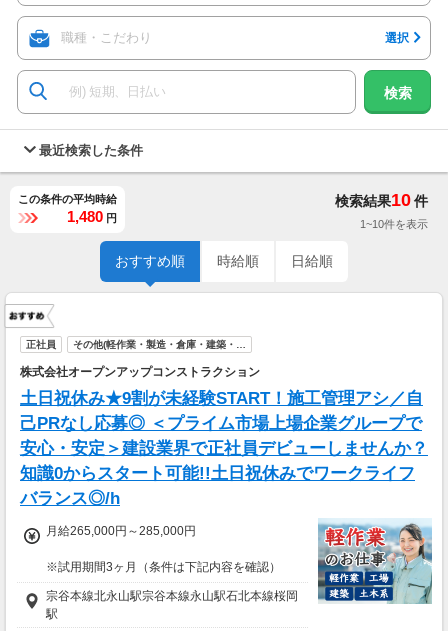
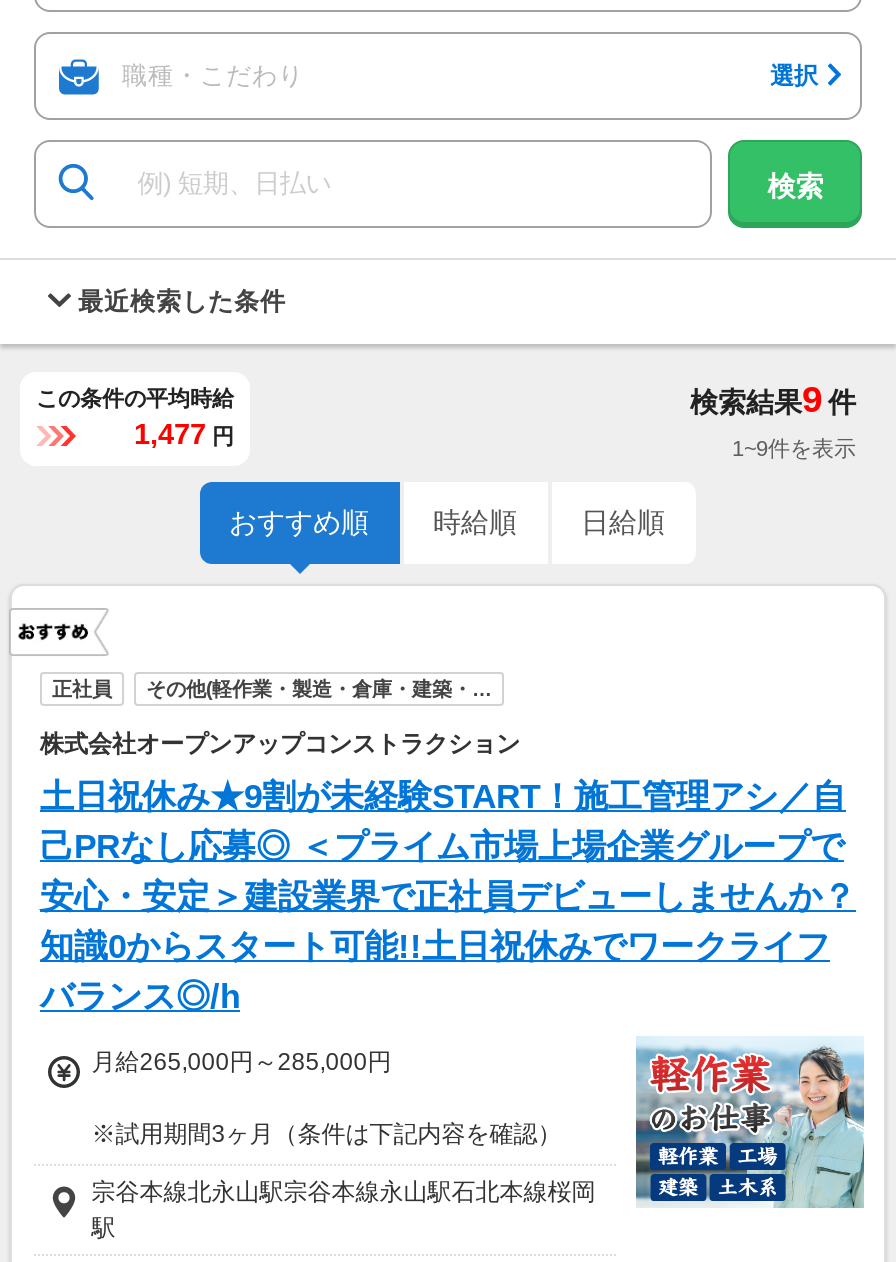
[335,189,428,210] 検索結果10 件 -> [690,378,856,420] 検索結果9 件
[67,209,117,225] 1,480 円 -> [134,418,234,450] 1,477 円
[360,218,428,230] 1~10件を表示 -> [732,436,856,460] 1~9件を表示

